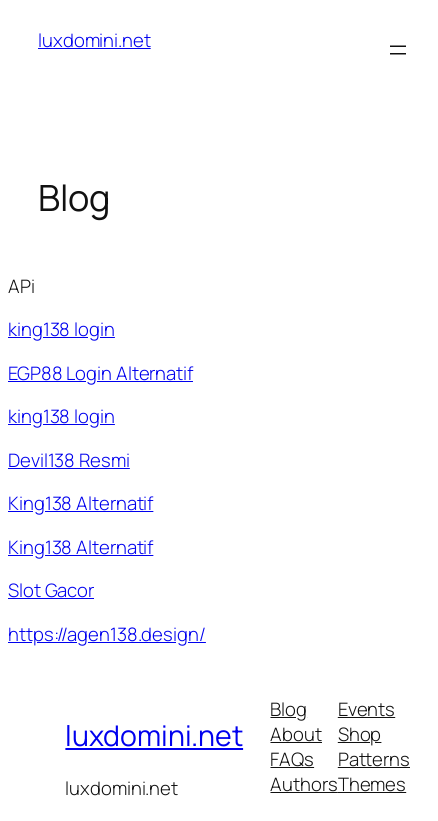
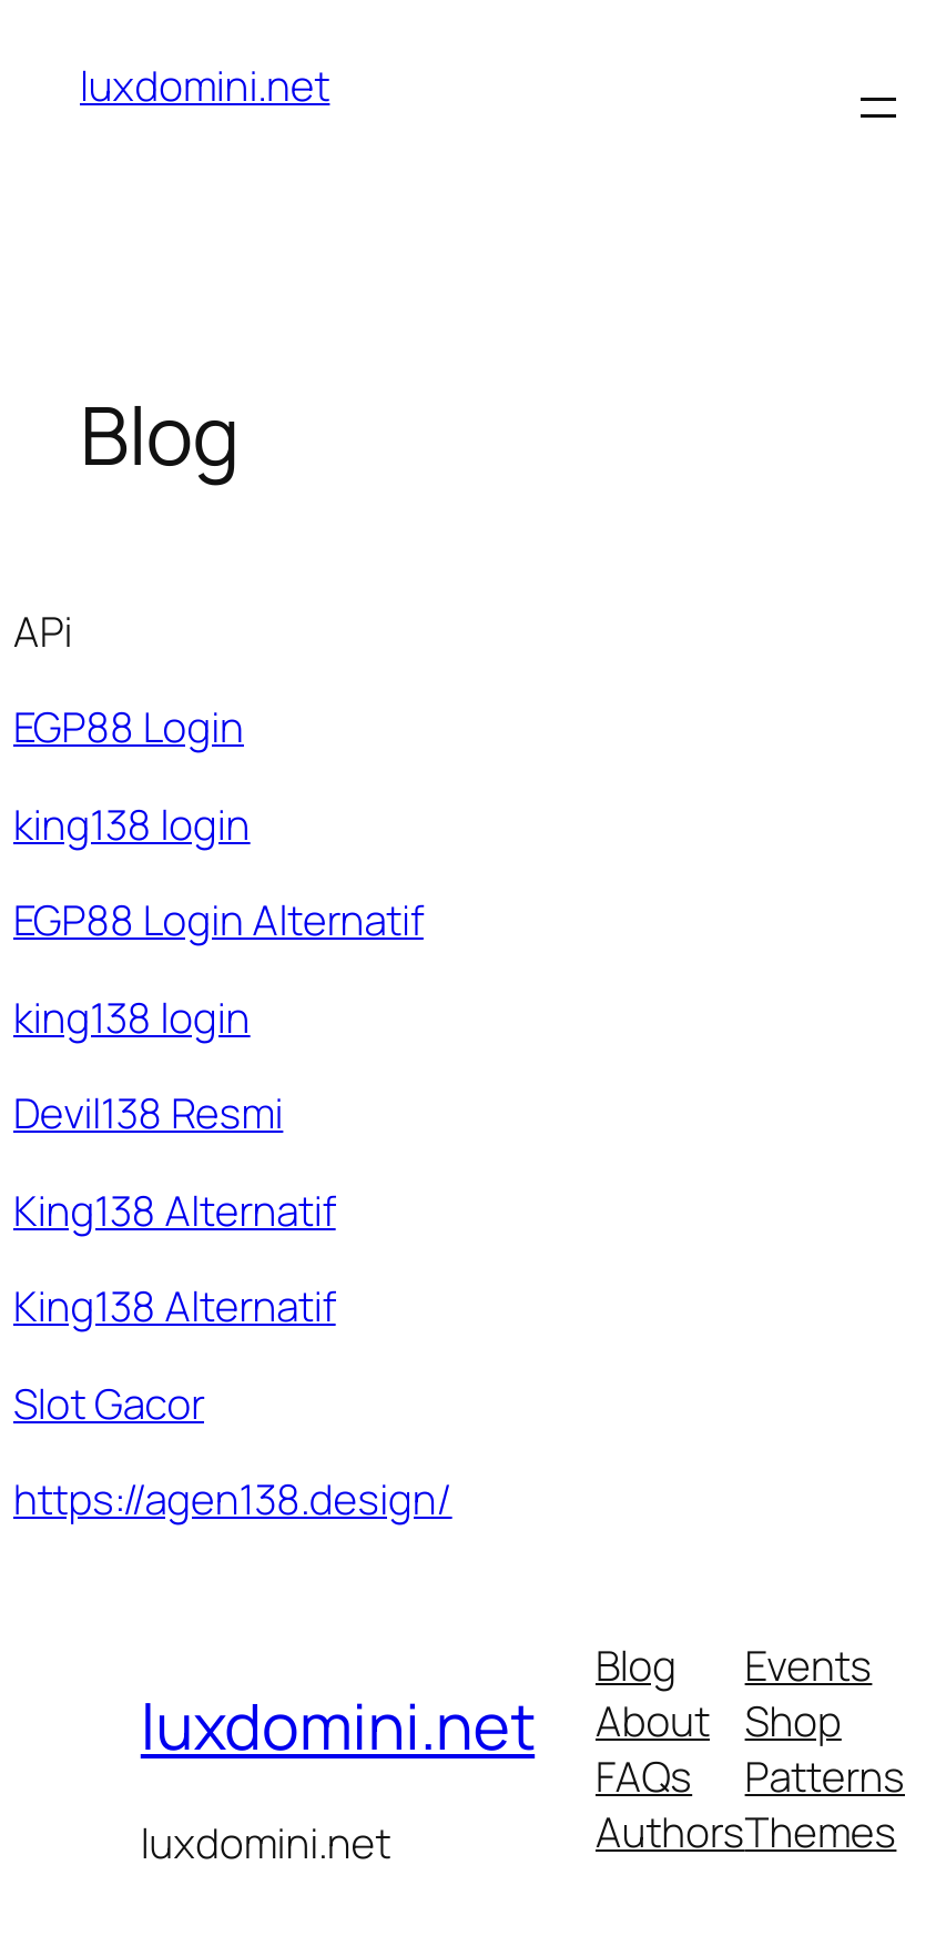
none -> [13,699,244,757] EGP88 Login

